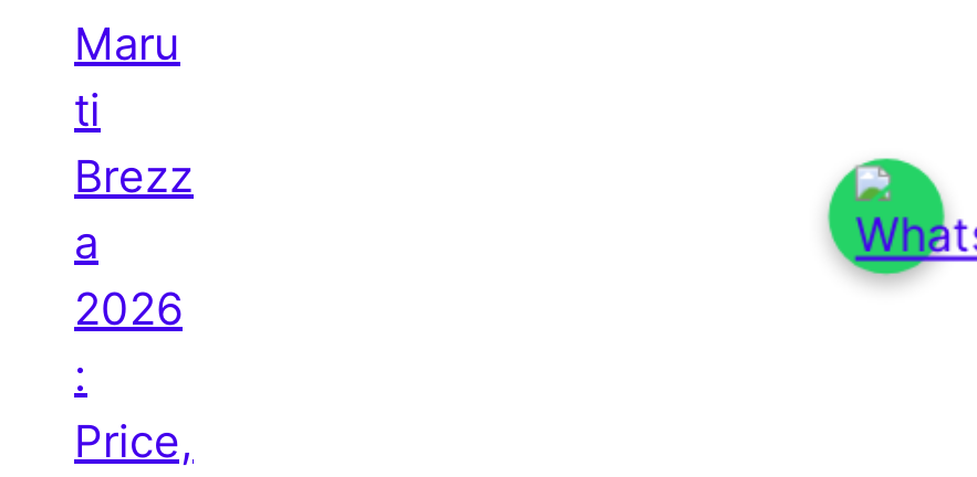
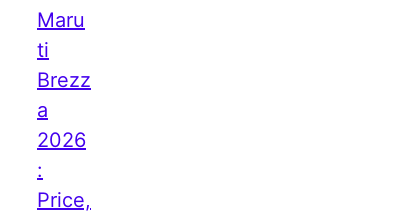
[824,155,970,287] [image] -> none

